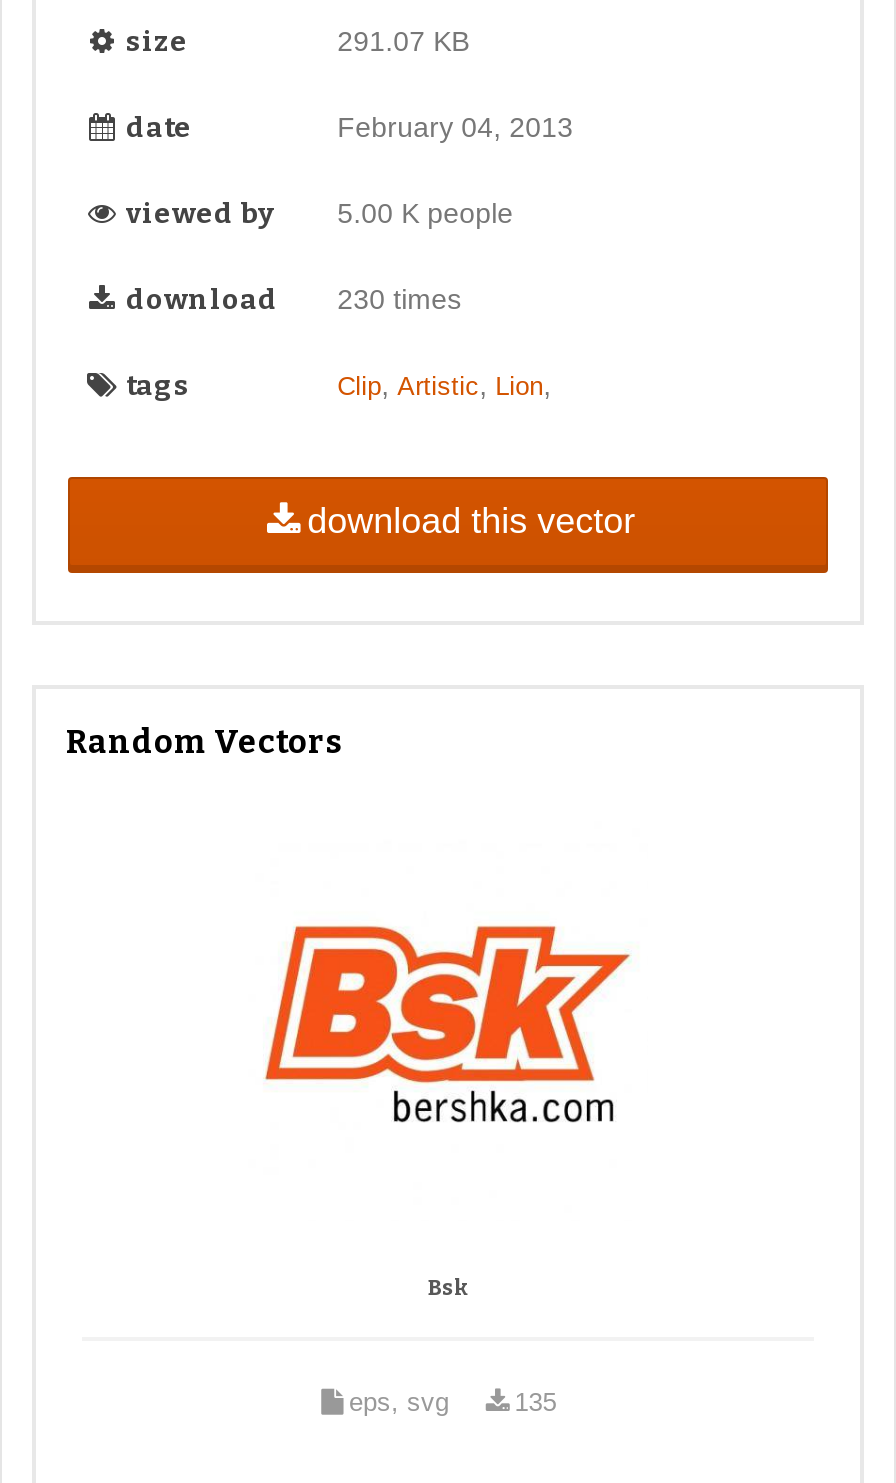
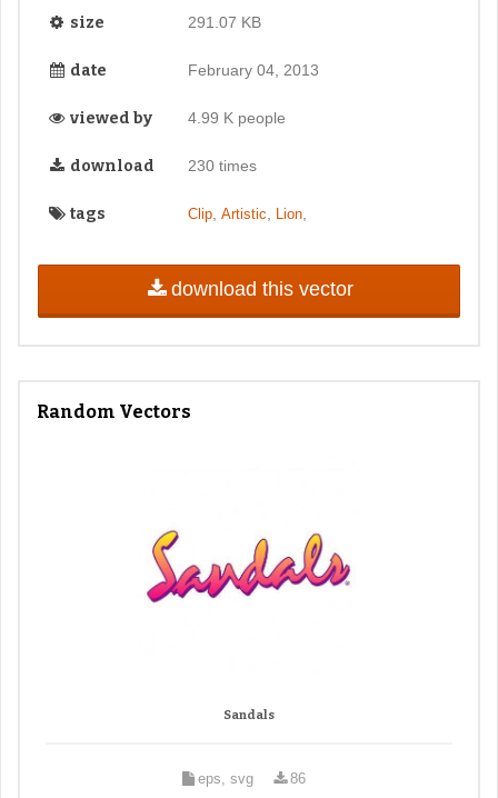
[120,197,513,231] viewed by 5.00 K people -> [67,109,285,128] viewed by 4.99 K people
[266,923,630,1125] [image] -> [147,513,351,622] [image]
[428,1275,468,1301] Bsk -> [223,708,275,723] Sandals
[514,1388,556,1418] 135 -> [290,771,305,787] 86

